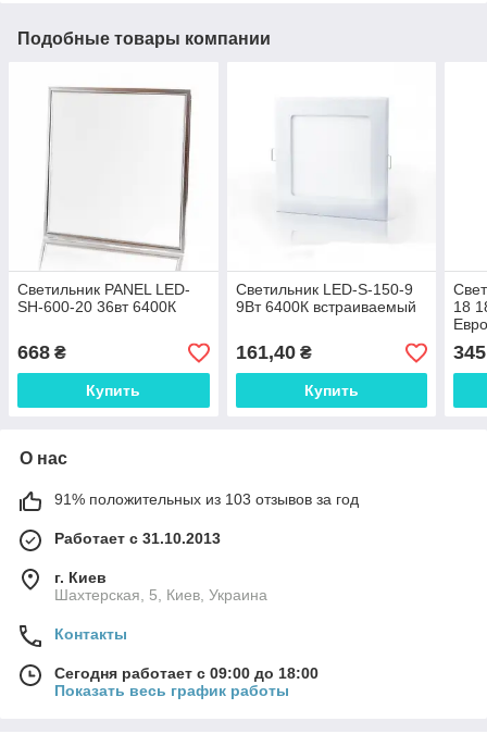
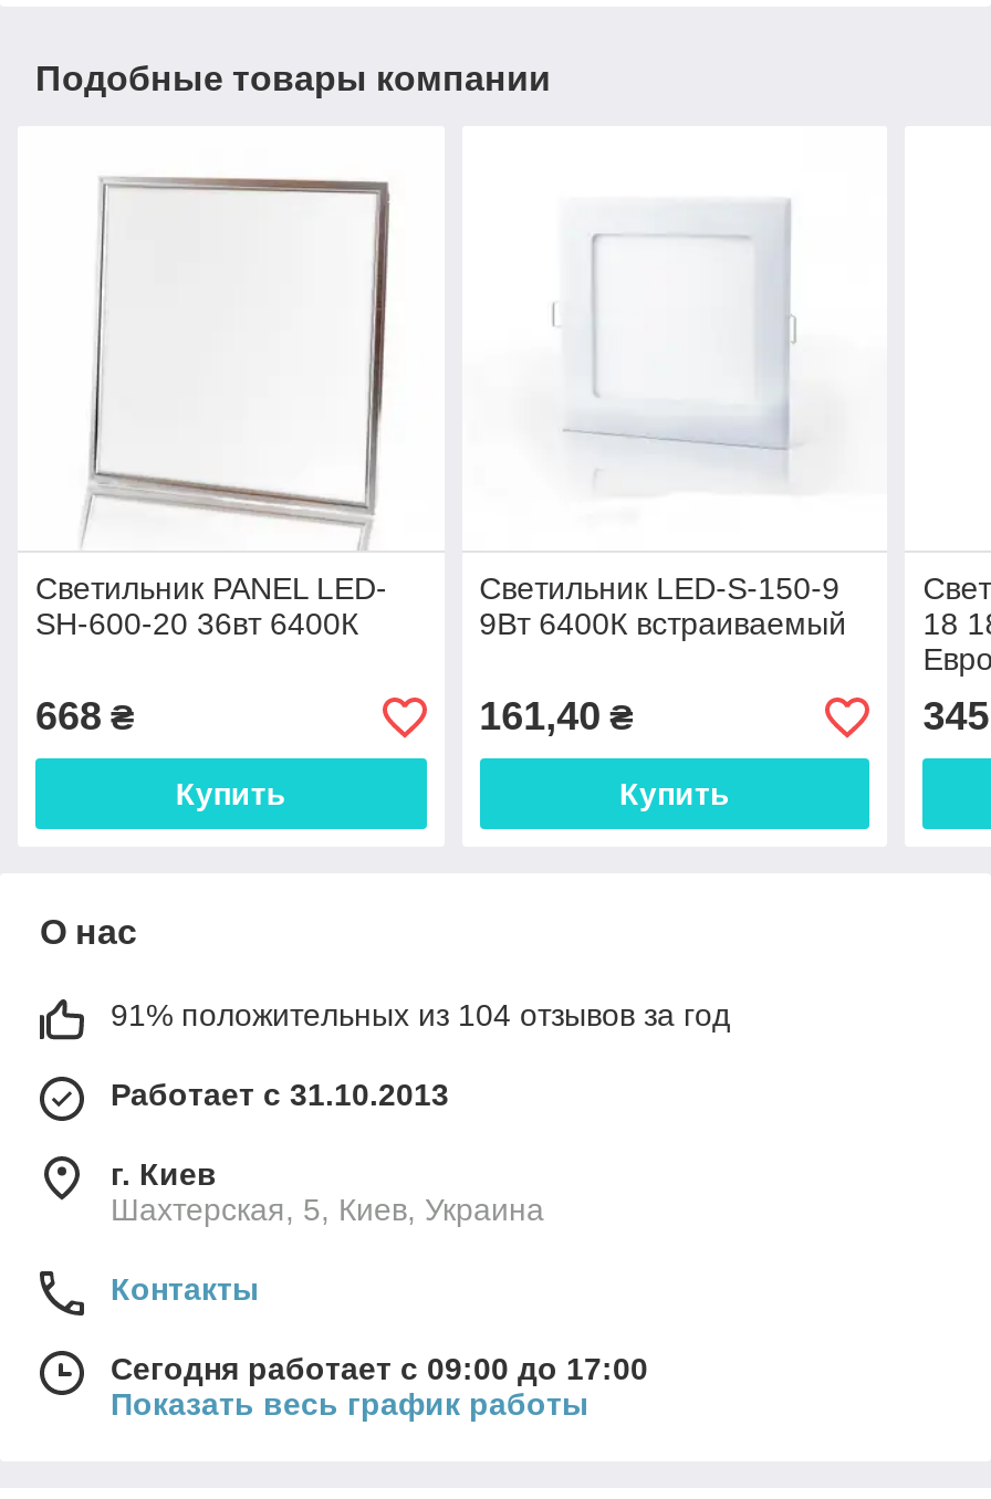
[54,491,359,508] 91% положительных из 103 отзывов за год -> [111,998,730,1033] 91% положительных из 104 отзывов за год
[54,665,319,682] Сегодня работает с 09:00 до 18:00 -> [111,1352,648,1387] Сегодня работает с 09:00 до 17:00

